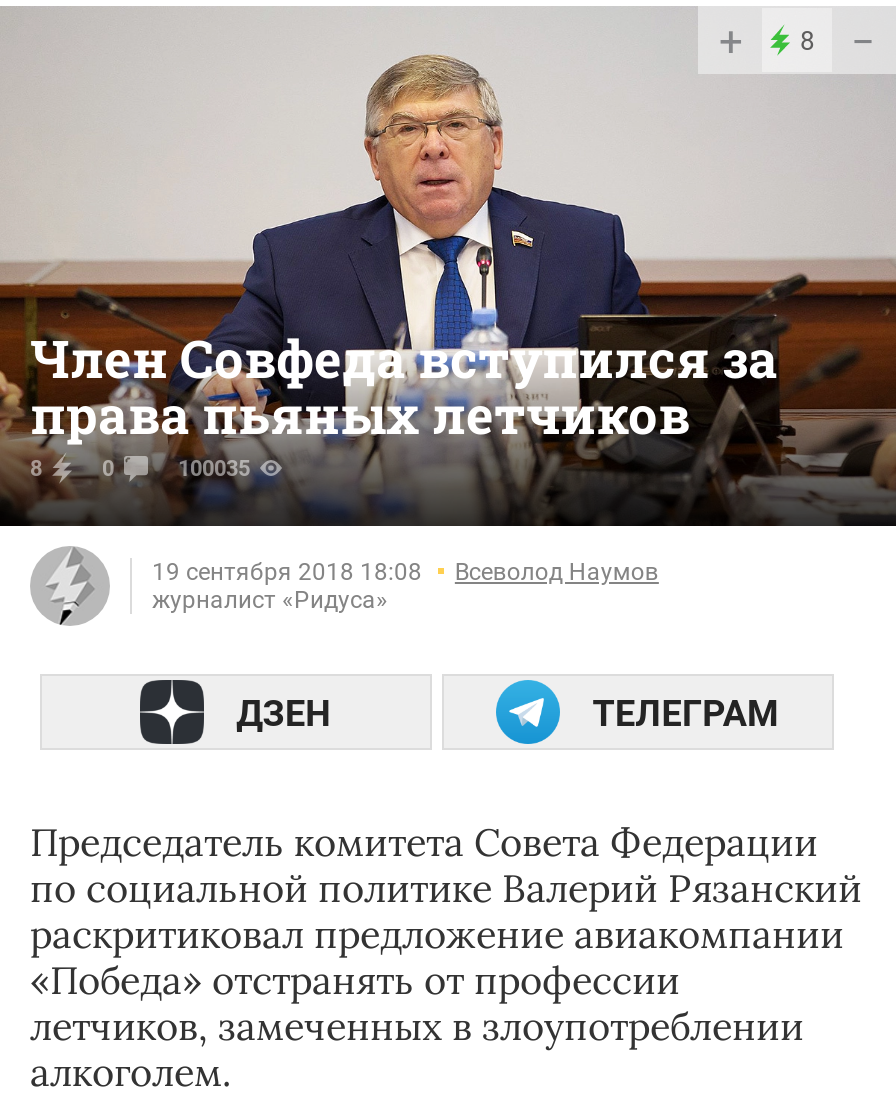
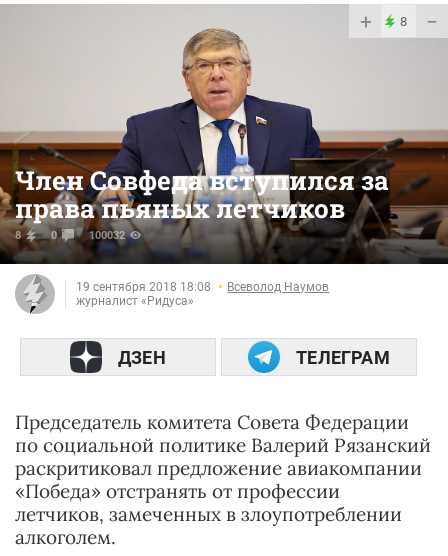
[178,456,250,482] 100035 -> [89,229,125,242] 100032

